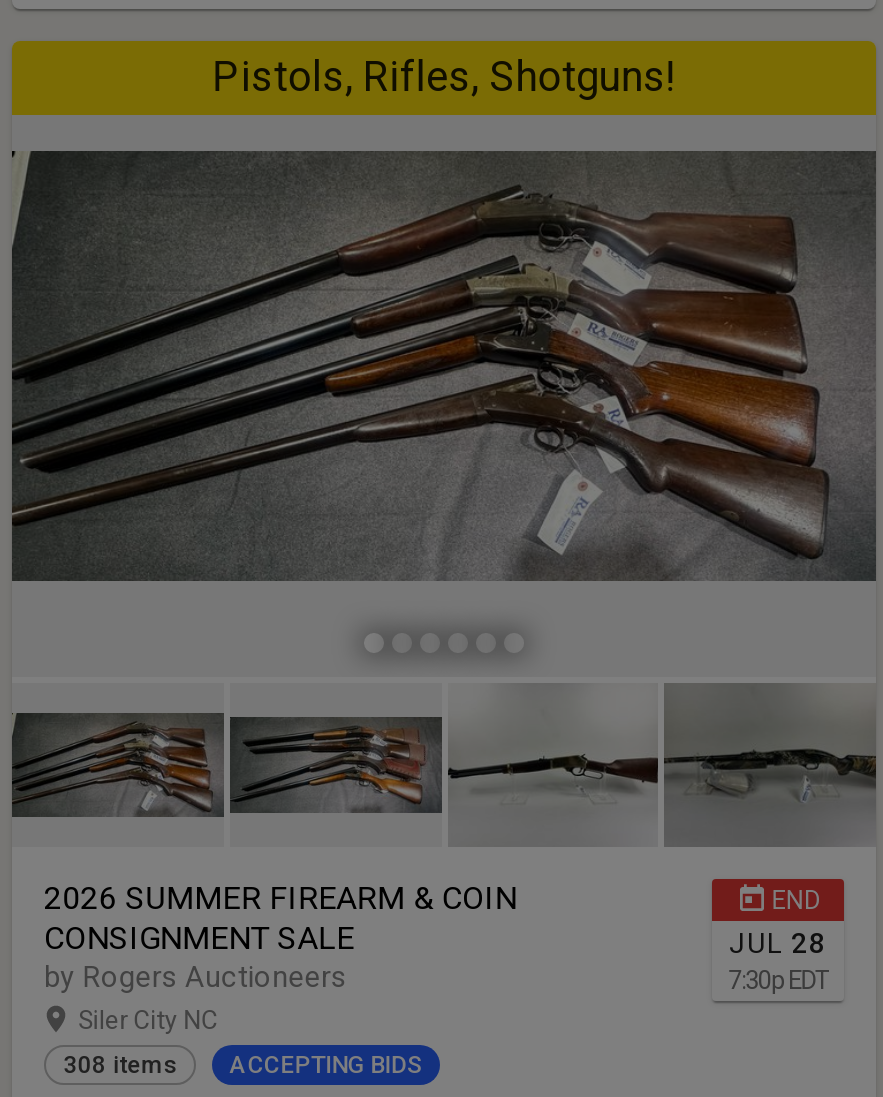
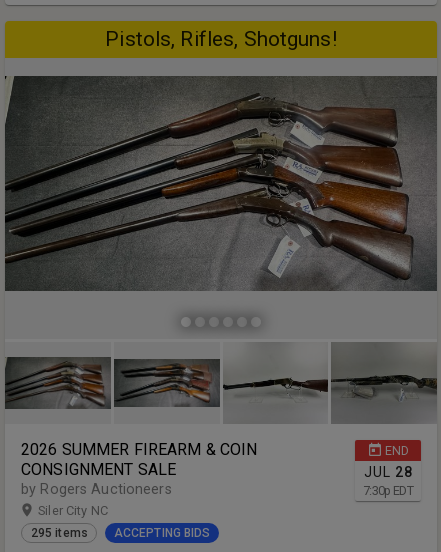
[64,1052,423,1080] 308 items ACCEPTING BIDS -> [31,526,211,540] 295 items ACCEPTING BIDS

